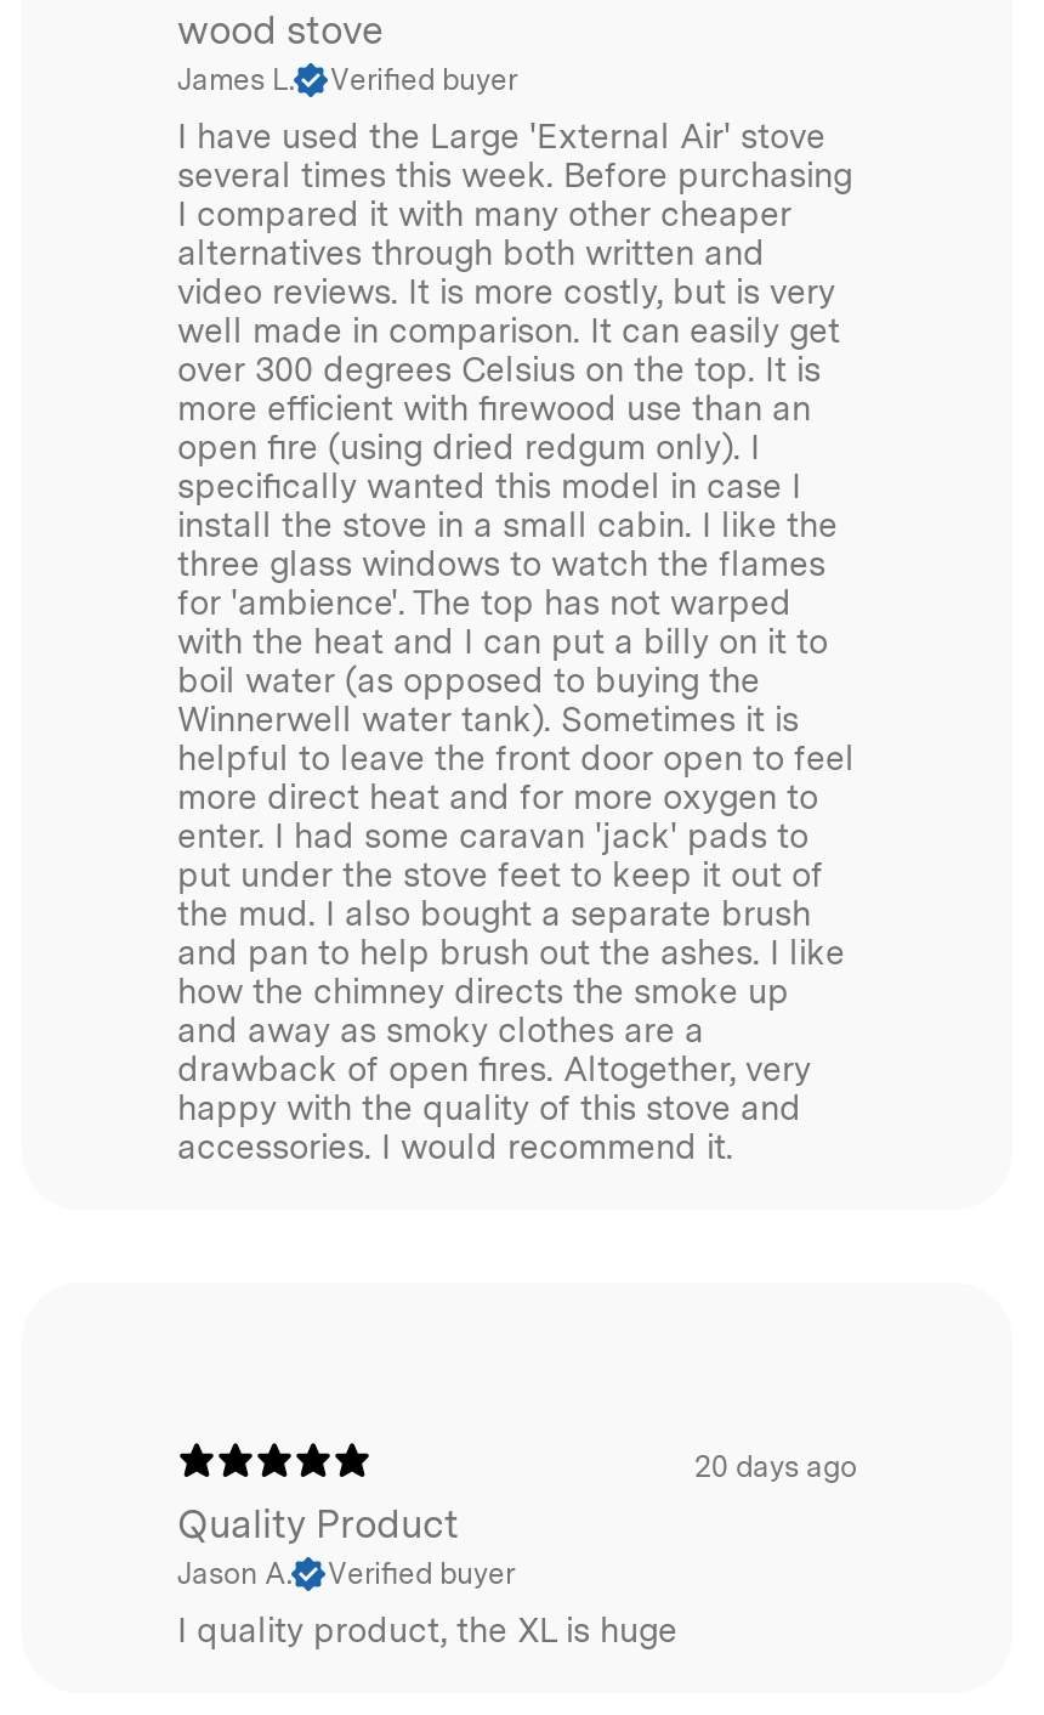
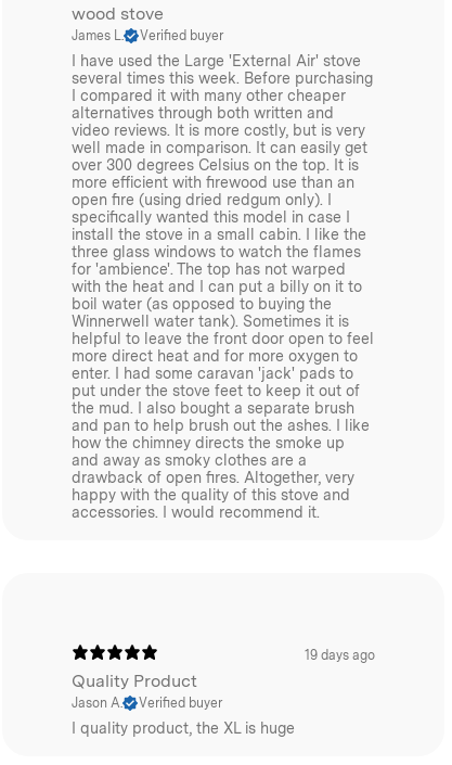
[694,1447,857,1484] 20 days ago -> [305,647,375,663] 19 days ago

